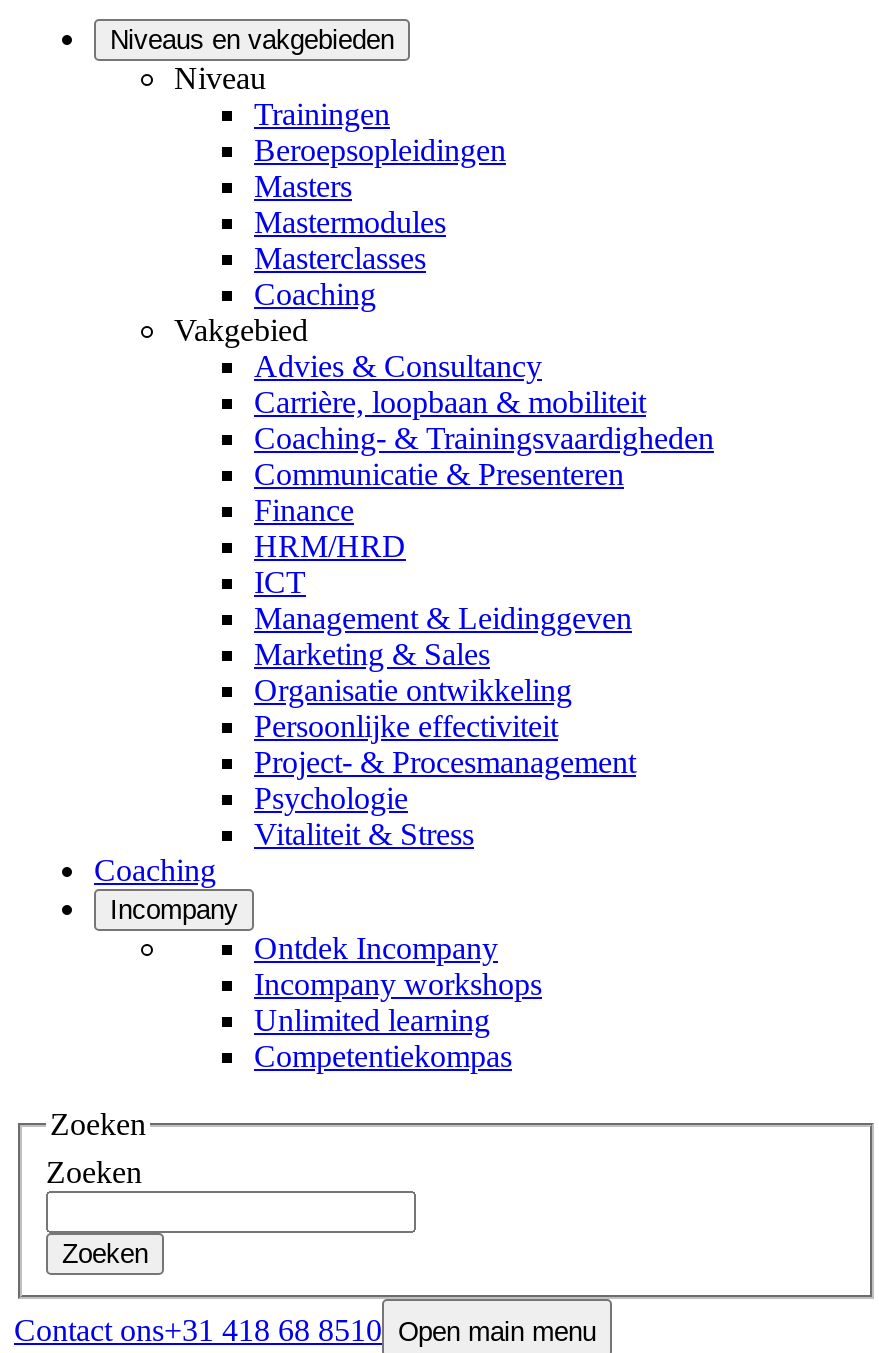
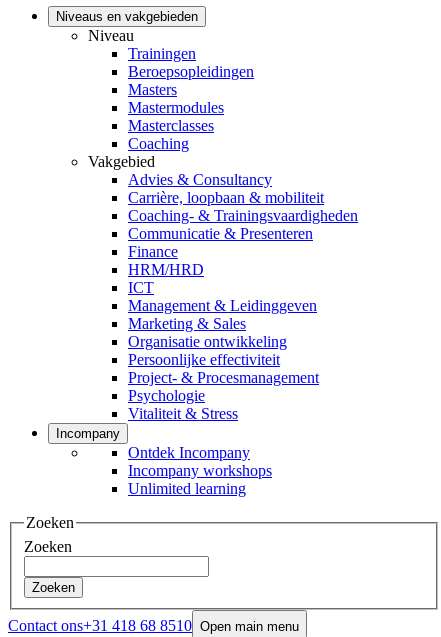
[94,853,216,887] Coaching -> none
[254,1039,512,1073] Competentiekompas -> none

